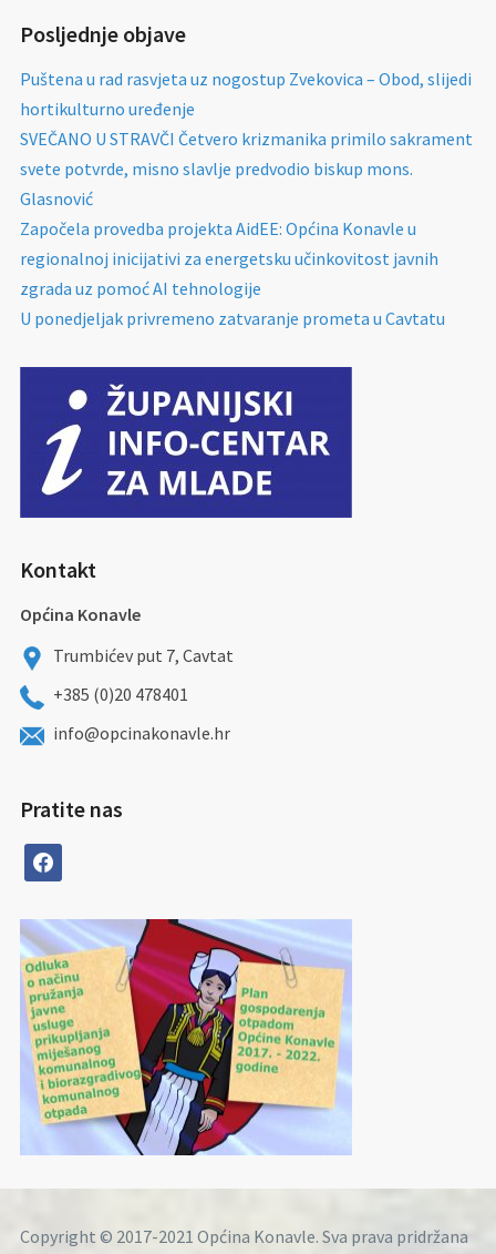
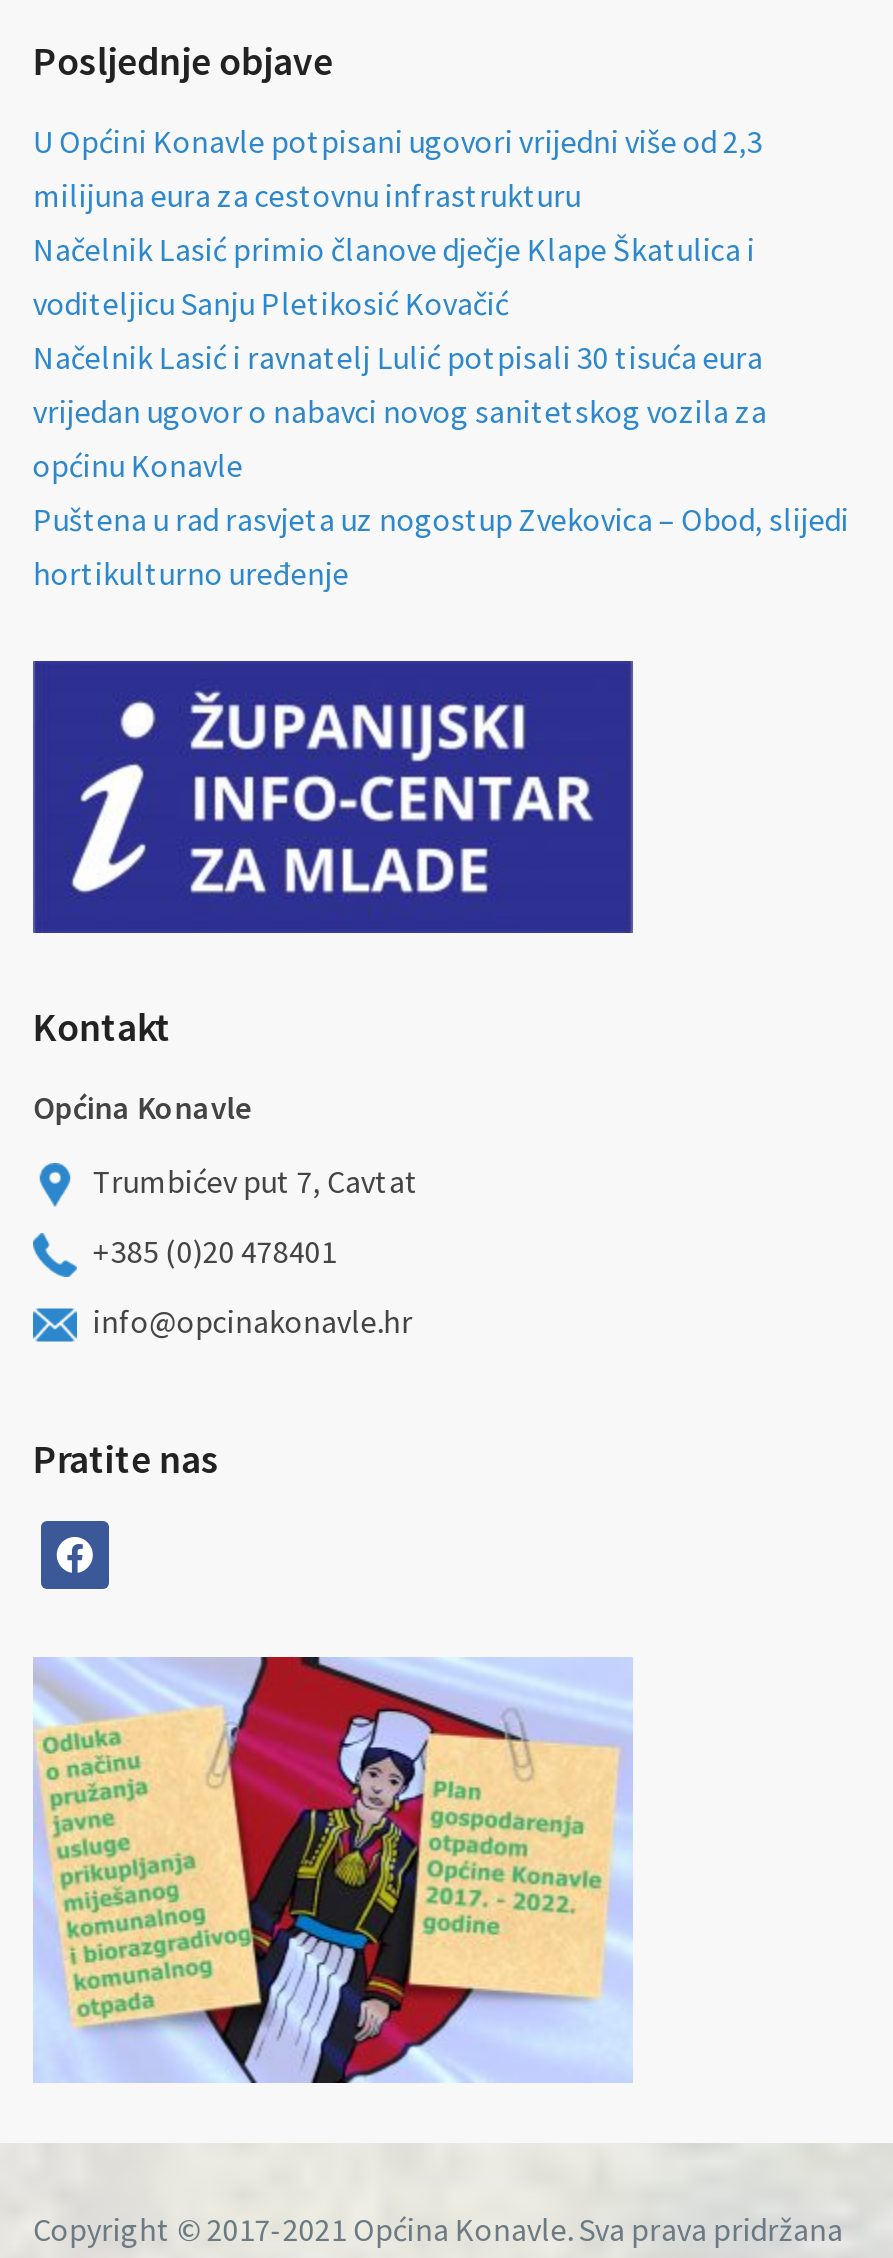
none -> [33,120,767,484] U Općini Konavle potpisani ugovori vrijedni više od 2,3 | milijuna eura za cestovnu infrastrukturu | Načelnik Lasić primio članove dječje Klape Škatulica i | voditeljicu Sanju Pletikosić Kovačić | Načelnik Lasić i ravnatelj Lulić potpisali 30 tisuća eura | vrijedan ugovor o nabavci novog sanitetskog vozila za | općinu Konavle
moved [20,68,472,120] -> [33,498,849,592]: Puštena u rad rasvjeta uz nogostup Zvekovica – Obod, slijedi | hortikulturno uređenje
[20,128,473,330] SVEČANO U STRAVČI Četvero krizmanika primilo sakrament | svete potvrde, misno slavlje predvodio biskup mons. | Glasnović | Započela provedba projekta AidEE: Općina Konavle u | regionalnoj inicijativi za energetsku učinkovitost javnih | zgrada uz pomoć AI tehnologije | U ponedjeljak privremeno zatvaranje prometa u Cavtatu -> none

